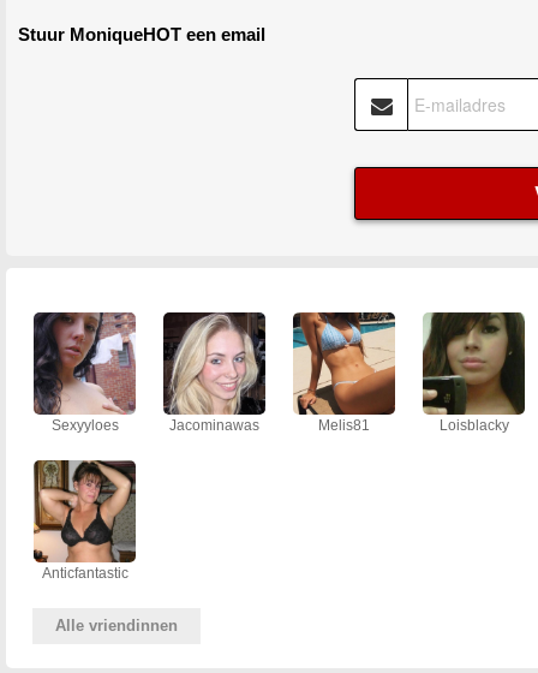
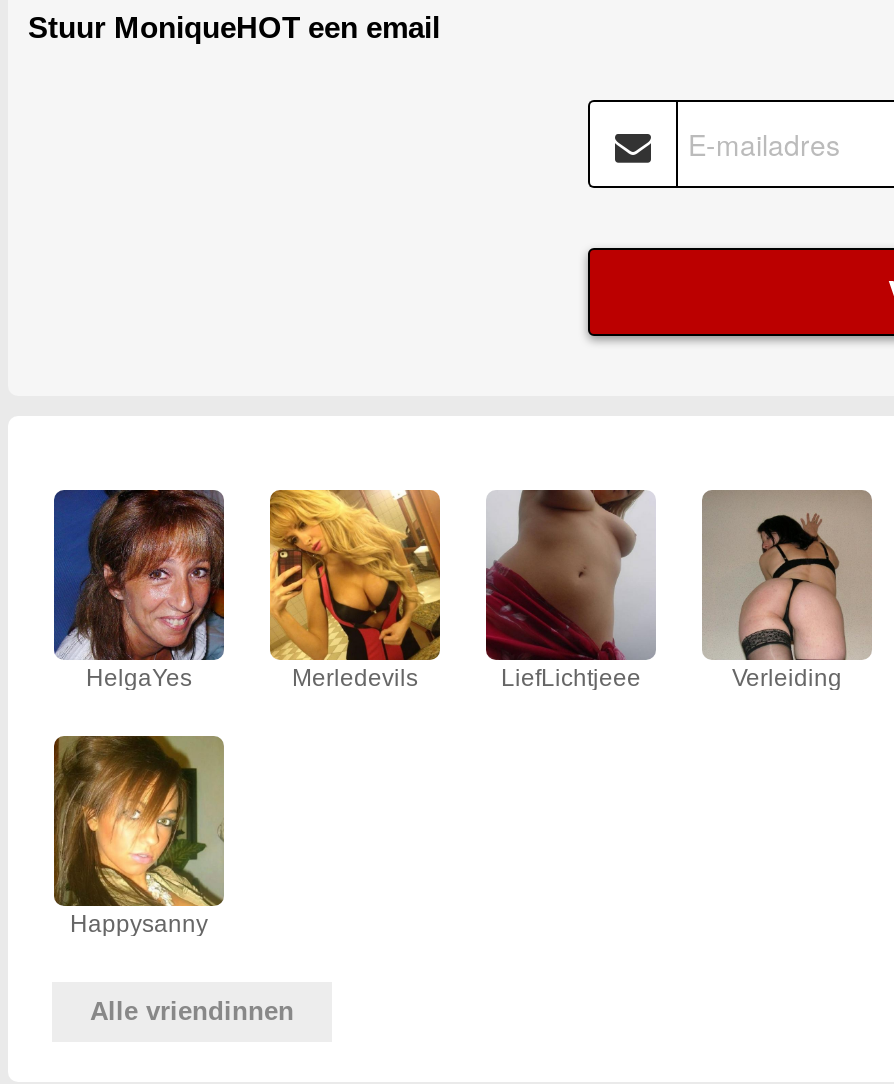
[32,311,509,434] [image] | Sexyyloes | Jacominawas | Melis81 | Loisblacky -> [52,488,842,692] [image] | HelgaYes | Merledevils | LiefLichtjeee | Verleiding
[162,311,267,409] [image] -> [268,488,442,650] [image]
[292,311,396,409] [image] -> [484,488,654,650] [image]
[423,312,525,409] [image] -> [702,490,870,650] [image]
[34,460,137,582] [image] | Anticfantastic -> [52,736,226,938] [image] | Happysanny

